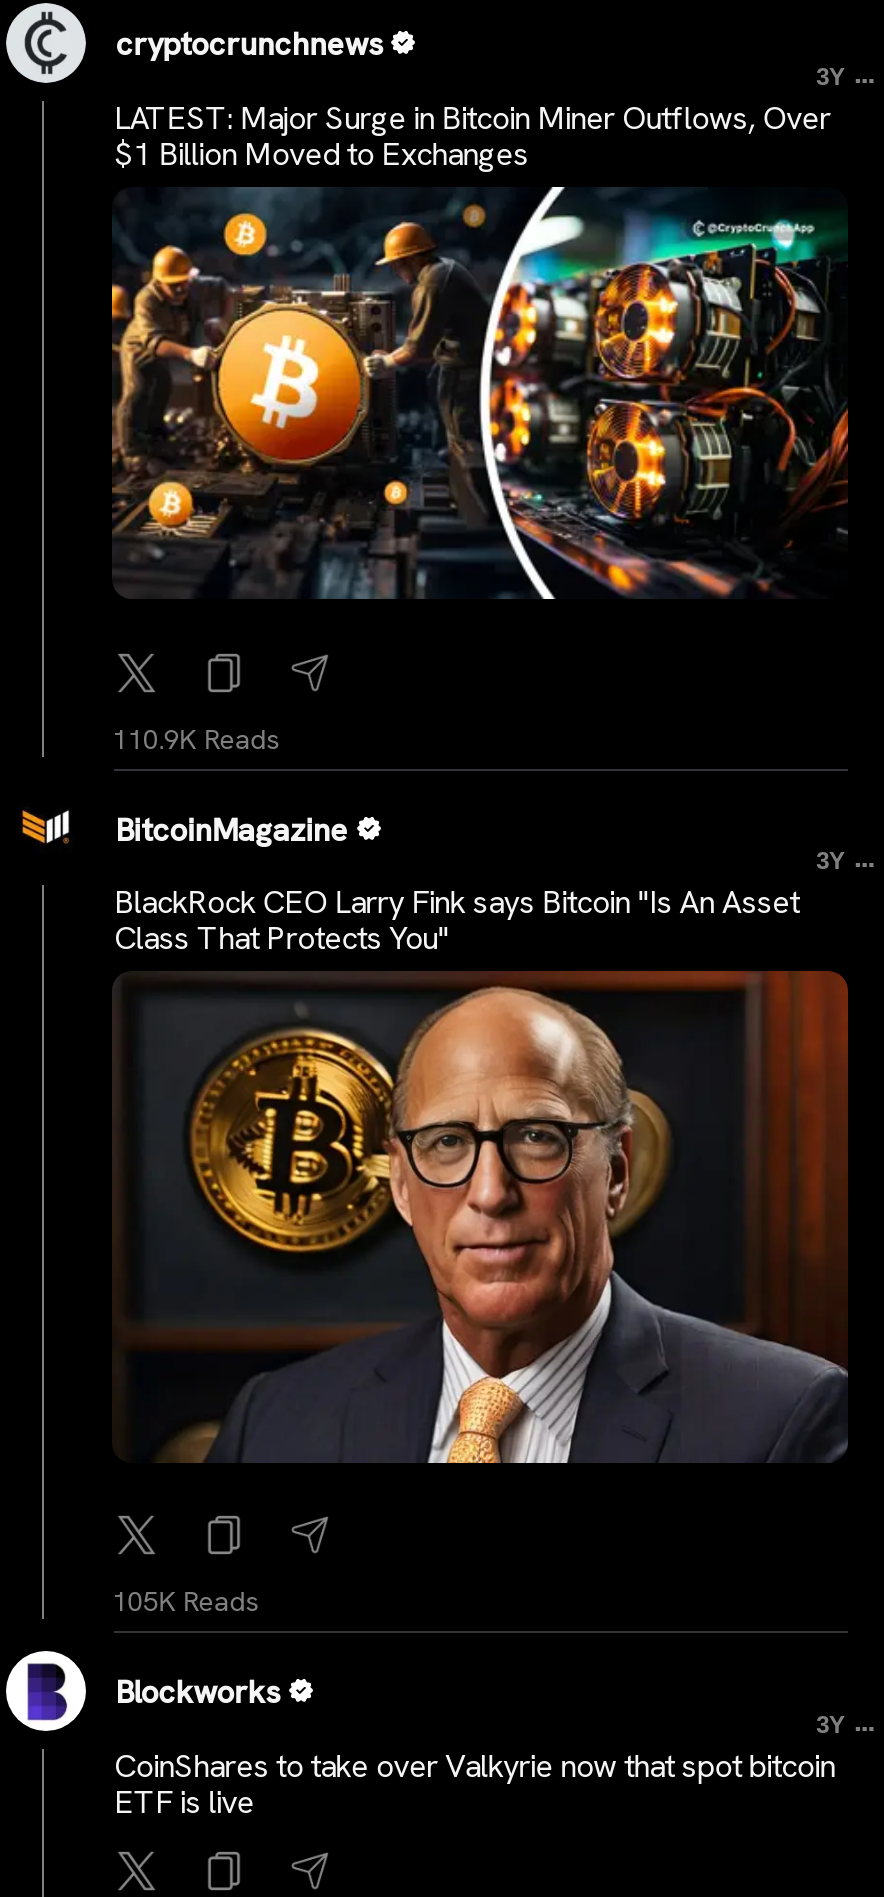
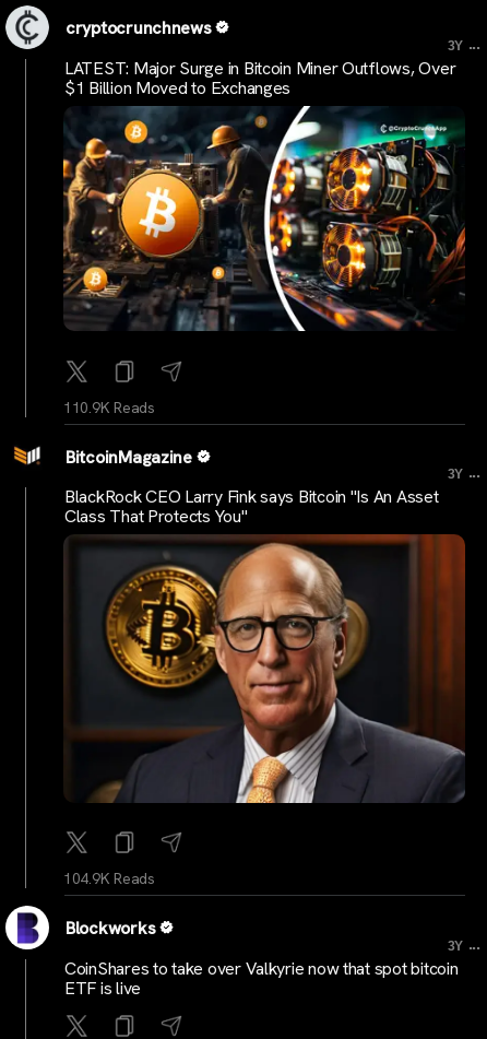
[112,1584,259,1620] 105K Reads -> [63,869,155,889] 104.9K Reads

